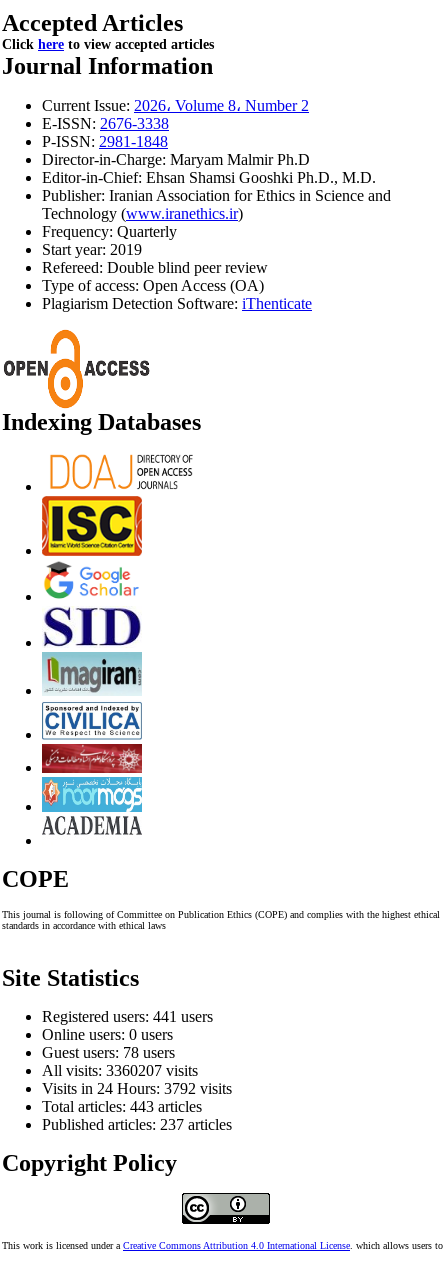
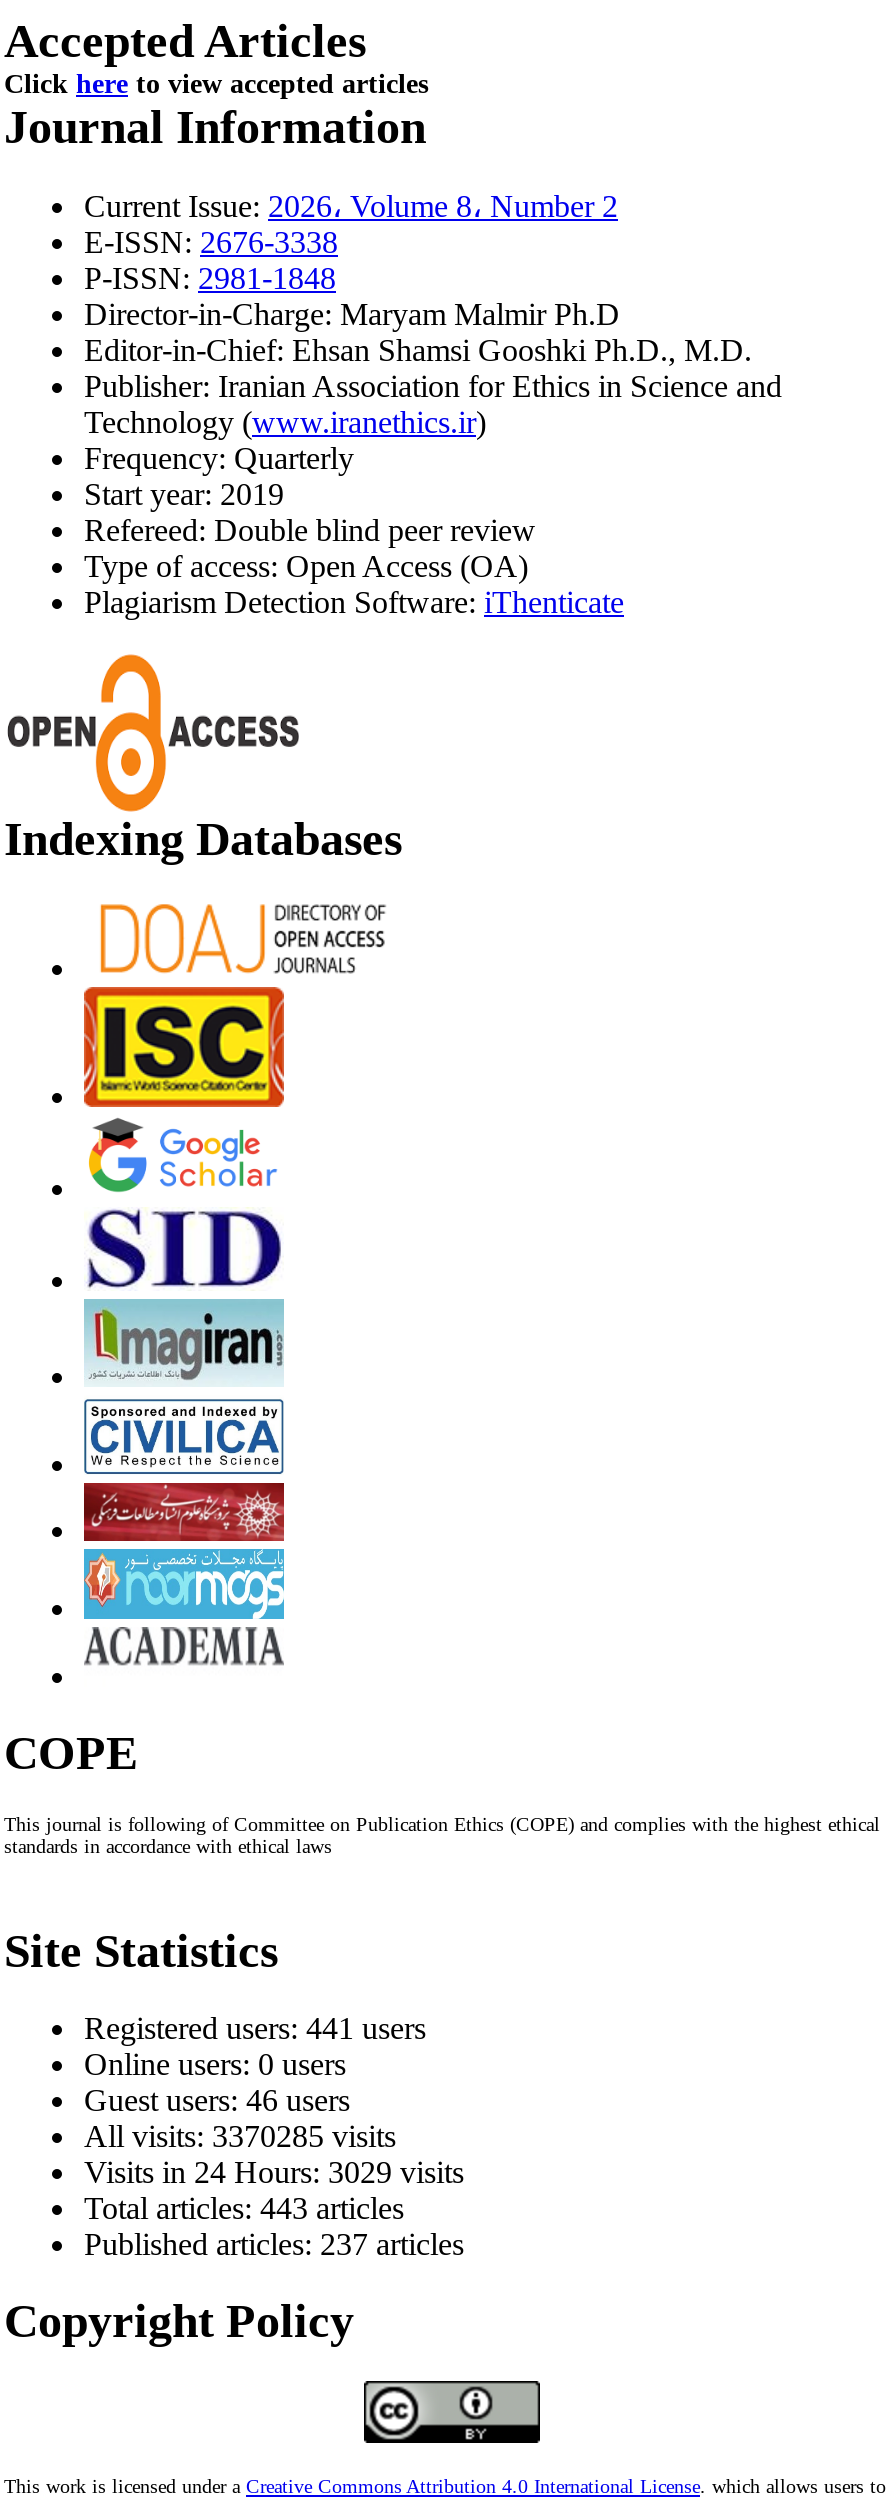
[42,1044,175,1061] Guest users: 78 users -> [84,2084,350,2118] Guest users: 46 users
[42,1062,198,1079] All visits: 3360207 visits -> [84,2120,396,2154] All visits: 3370285 visits
[42,1080,232,1097] Visits in 24 Hours: 3792 visits -> [84,2156,464,2190] Visits in 24 Hours: 3029 visits

